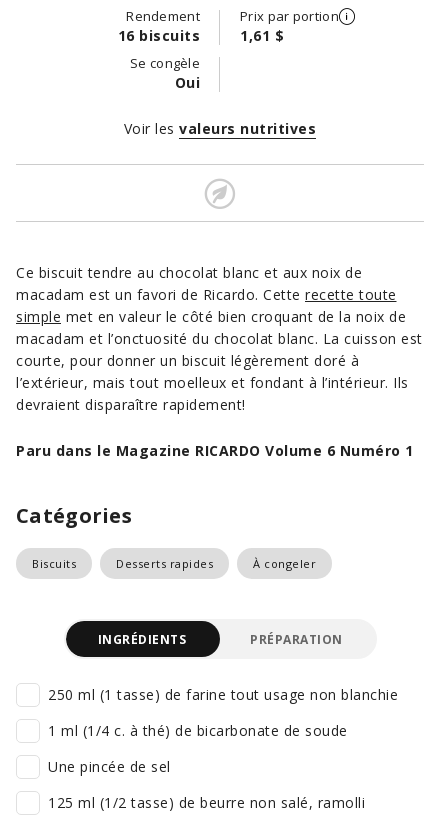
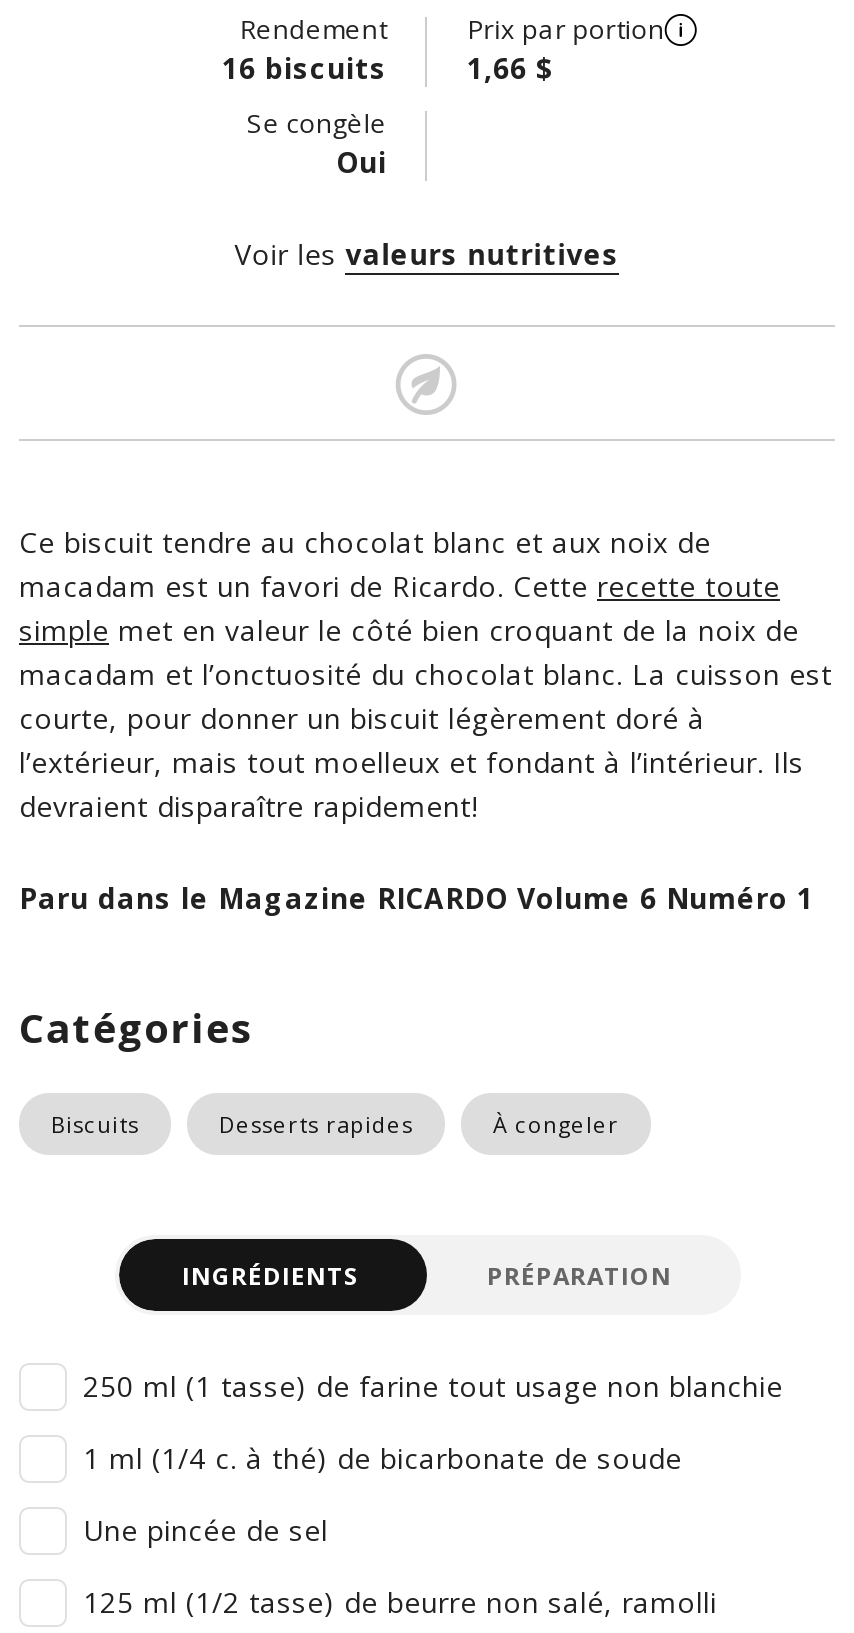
[240,26,284,45] 1,61 $ -> [467,49,555,87] 1,66 $

